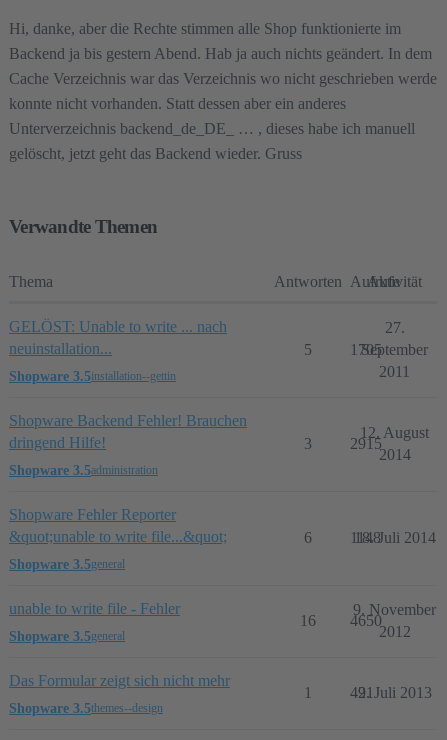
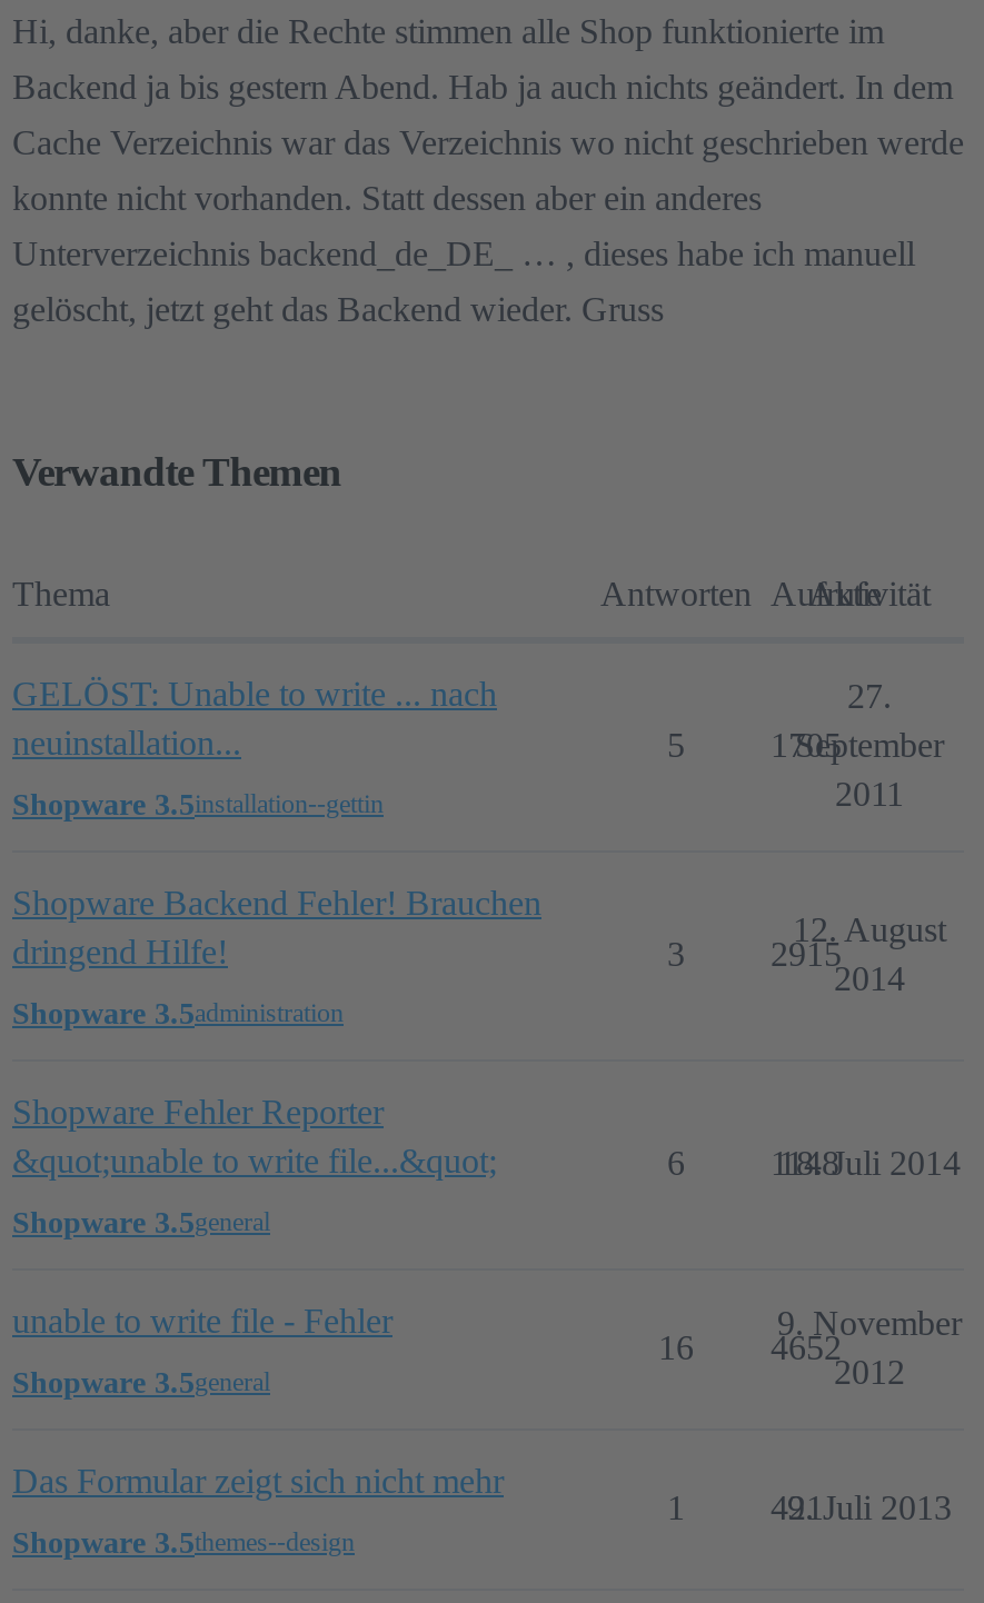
[350,612,382,629] 4650 -> [771,1329,842,1367] 4652

